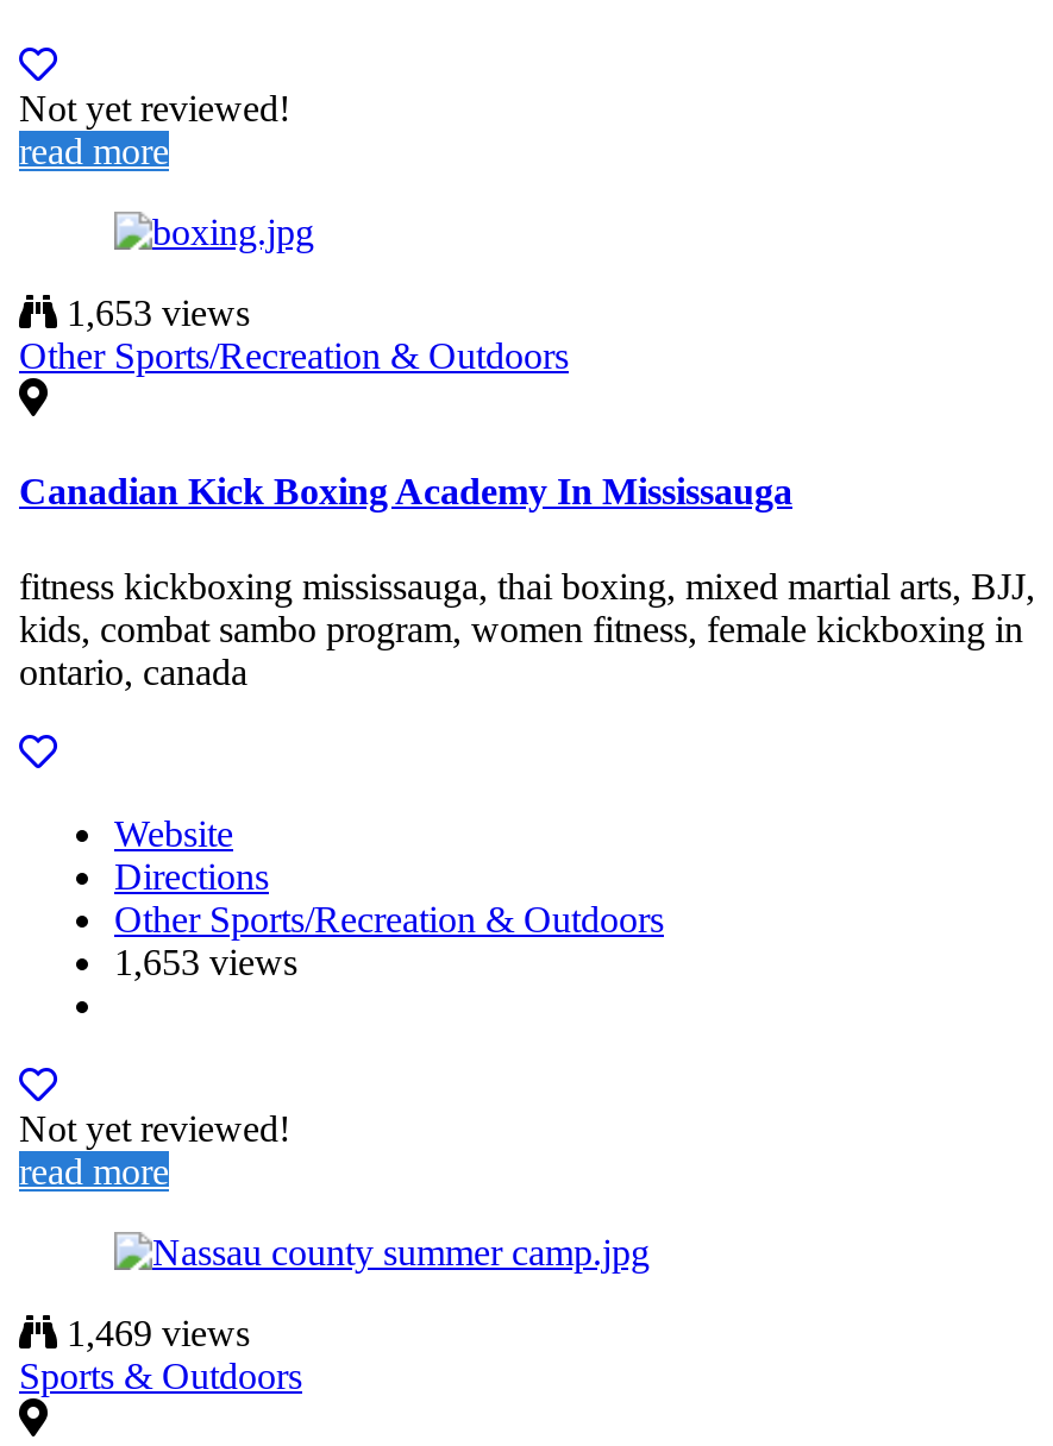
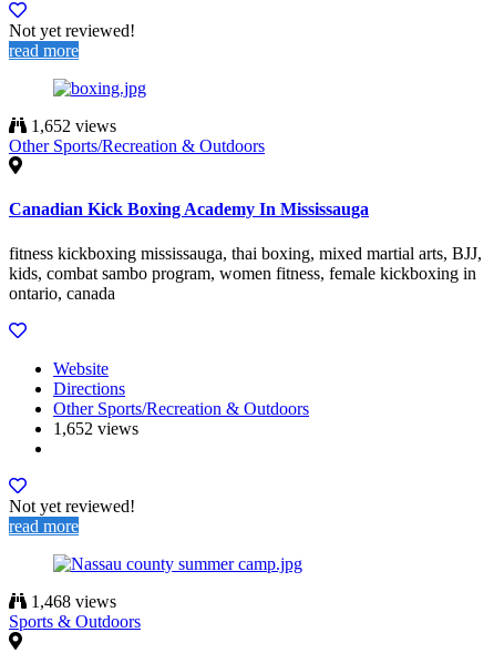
[57,293,250,333] 1,653 views -> [27,117,116,135] 1,652 views
[114,941,297,981] 1,653 views -> [53,419,138,437] 1,652 views
[57,1312,250,1352] 1,469 views -> [27,592,116,610] 1,468 views

